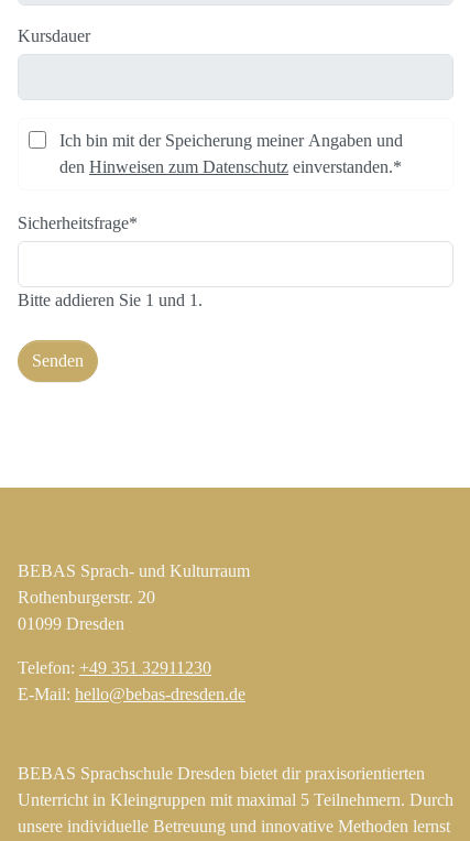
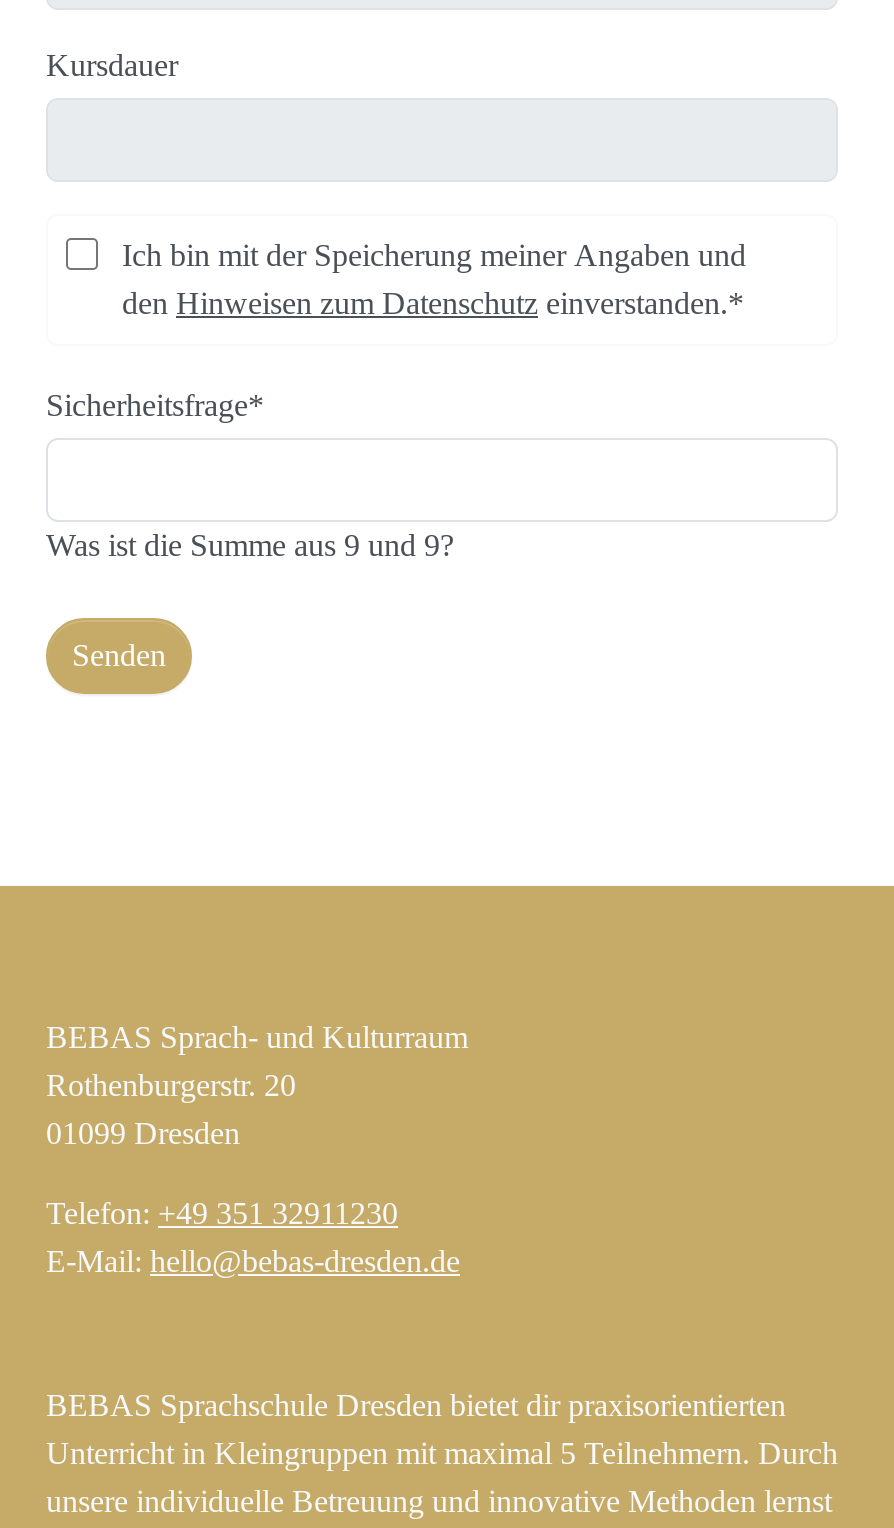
[18,291,203,309] Bitte addieren Sie 1 und 1. -> [46,528,454,562] Was ist die Summe aus 9 und 9?

